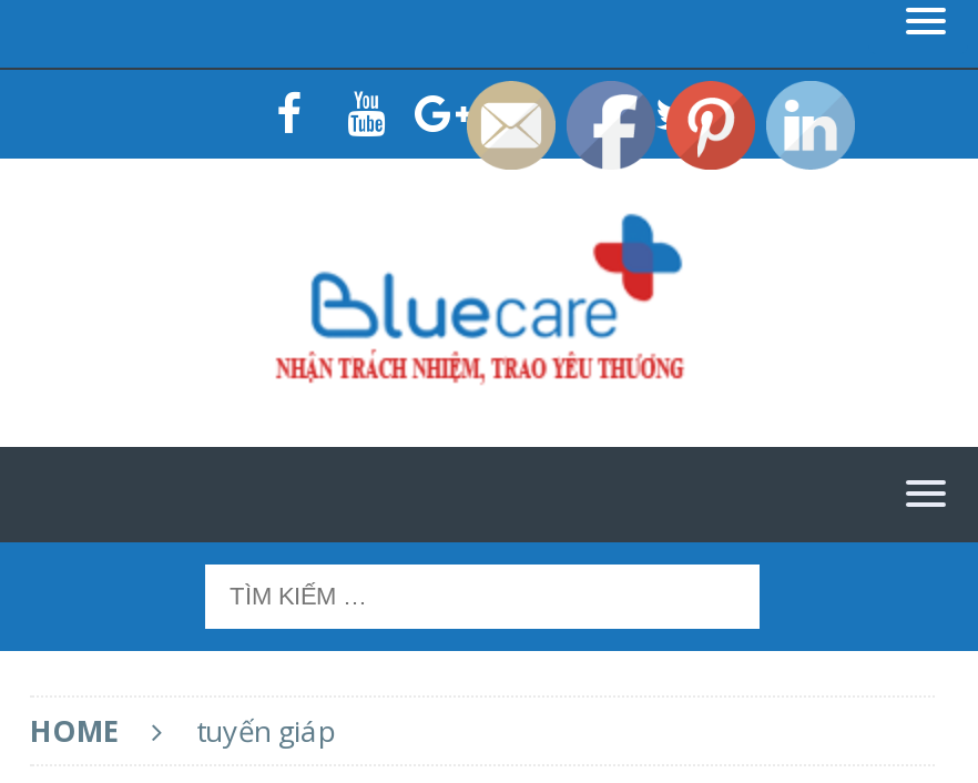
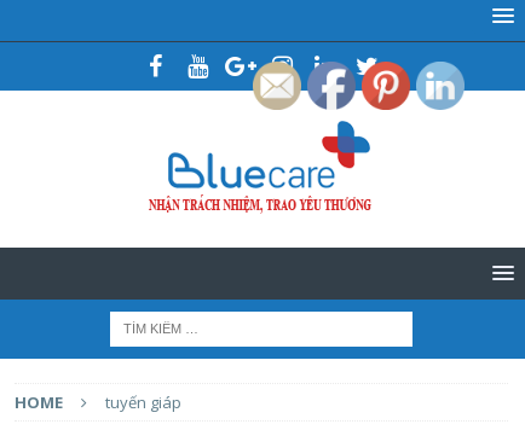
[431,79,857,194] [image] -> [252,48,466,111] [image]

